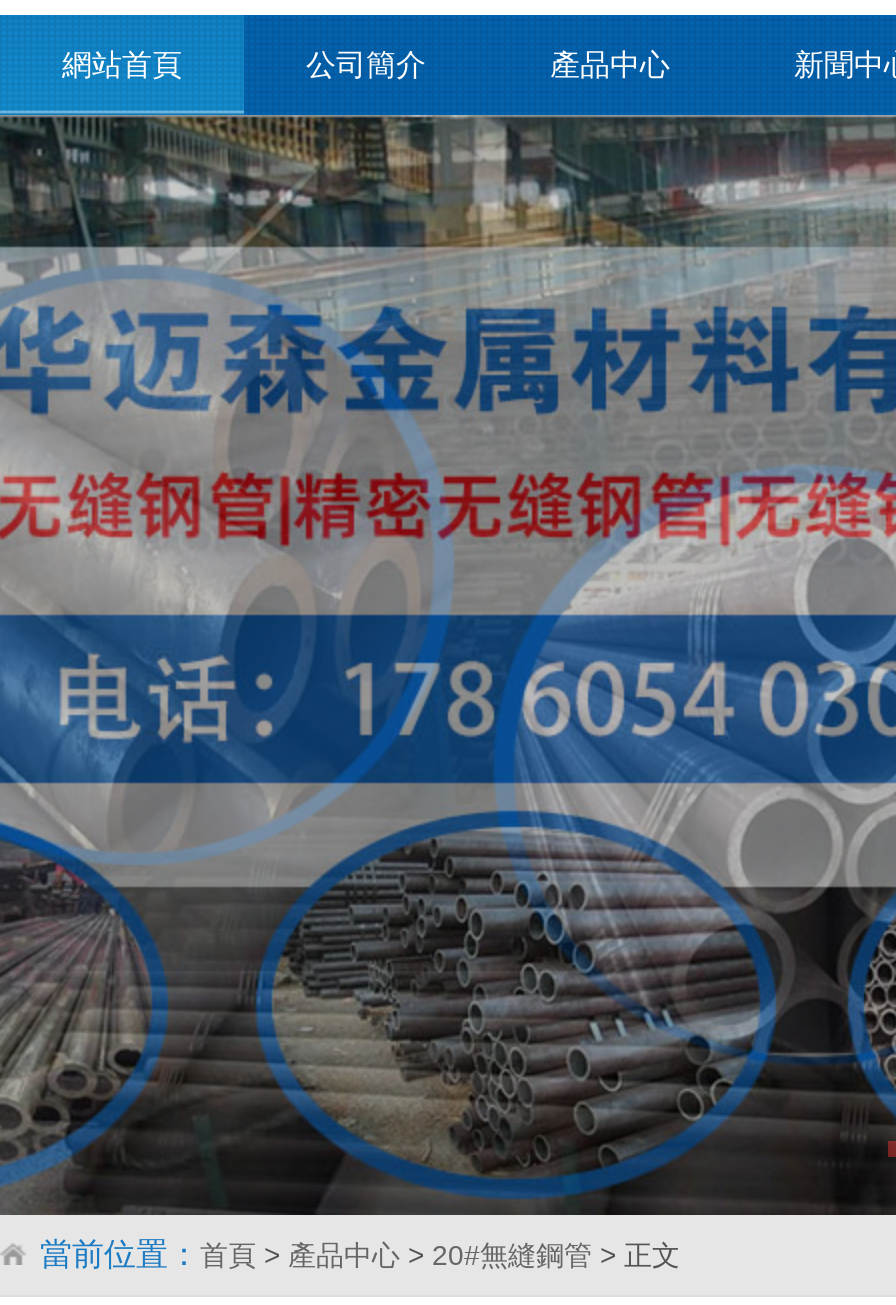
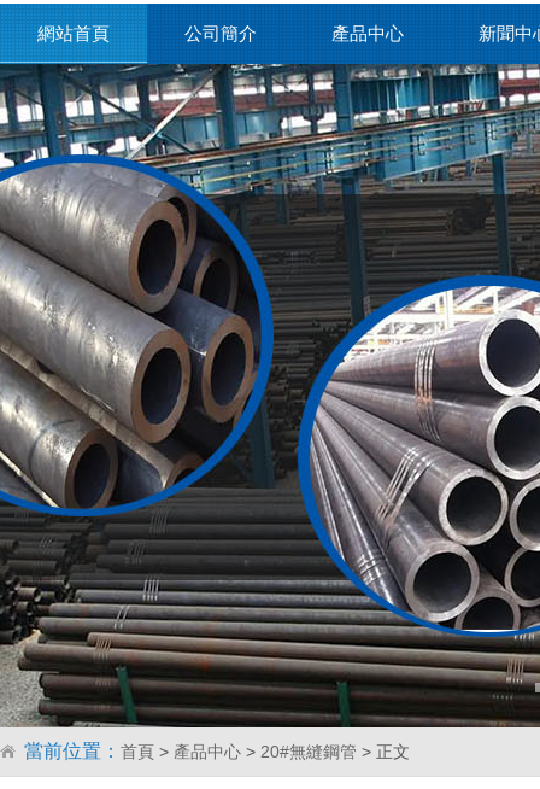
[6,113,890,1215] [image] -> [4,64,536,727] [image]

